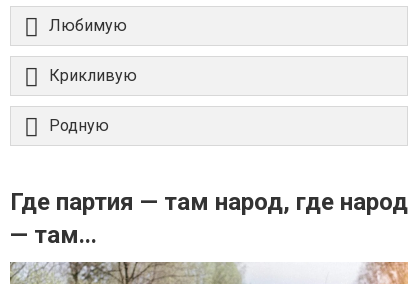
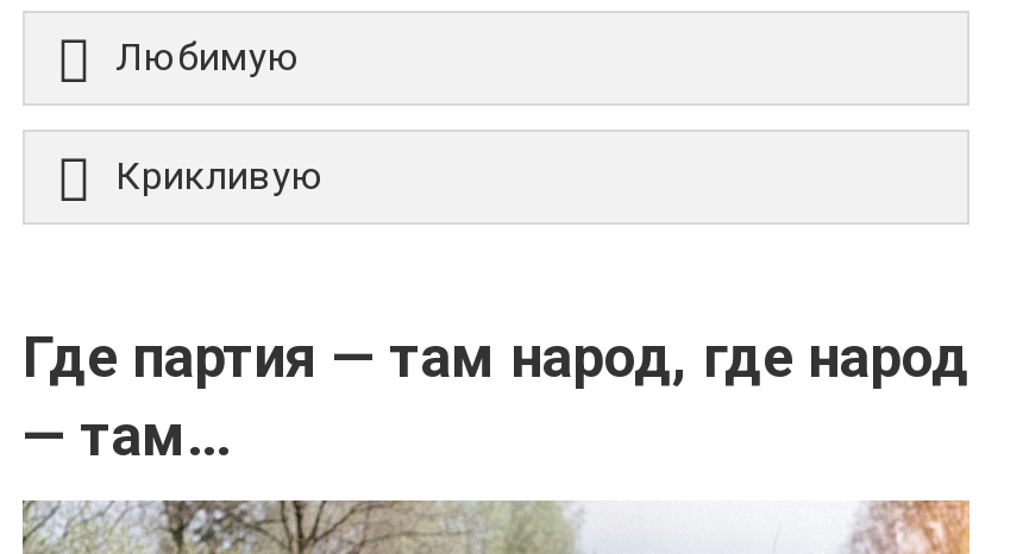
[49,116,109,135] Родную -> none

